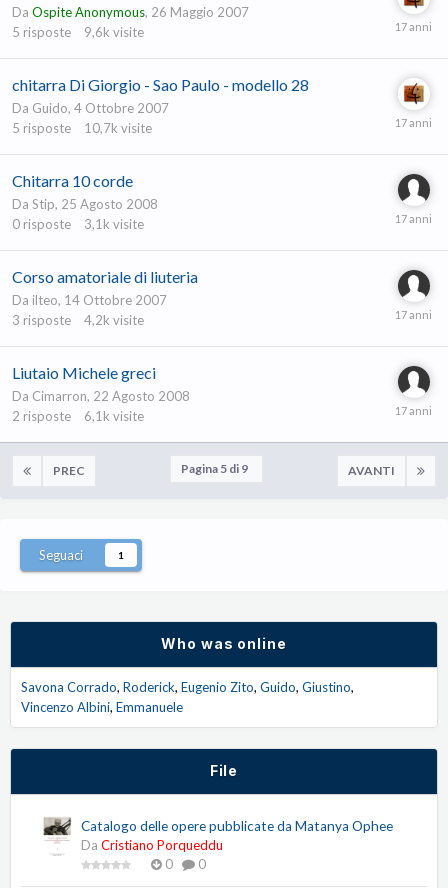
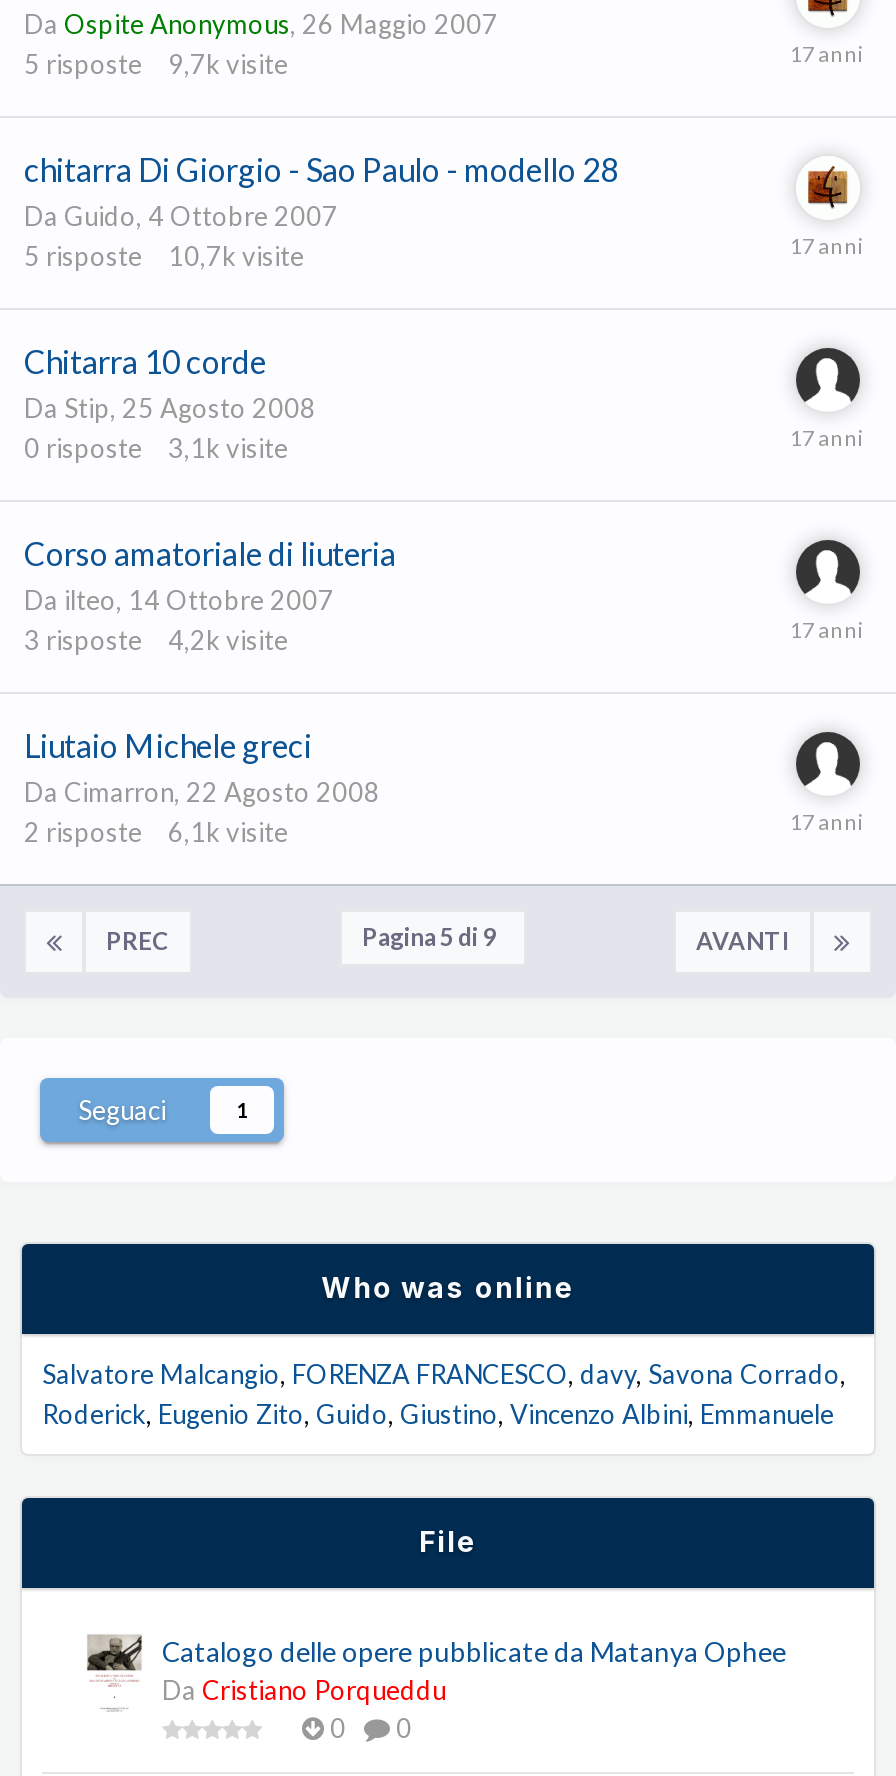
[12,23,144,39] 5 risposte 9,6k visite -> [24,47,288,79] 5 risposte 9,7k visite
[21,679,351,715] Savona Corrado Roderick Eugenio Zito Guido Giustino | Vincenzo Albini Emmanuele -> [42,1357,840,1430] Salvatore Malcangio FORENZA FRANCESCO davy Savona Corrado | Roderick Eugenio Zito Guido Giustino Vincenzo Albini Emmanuele

